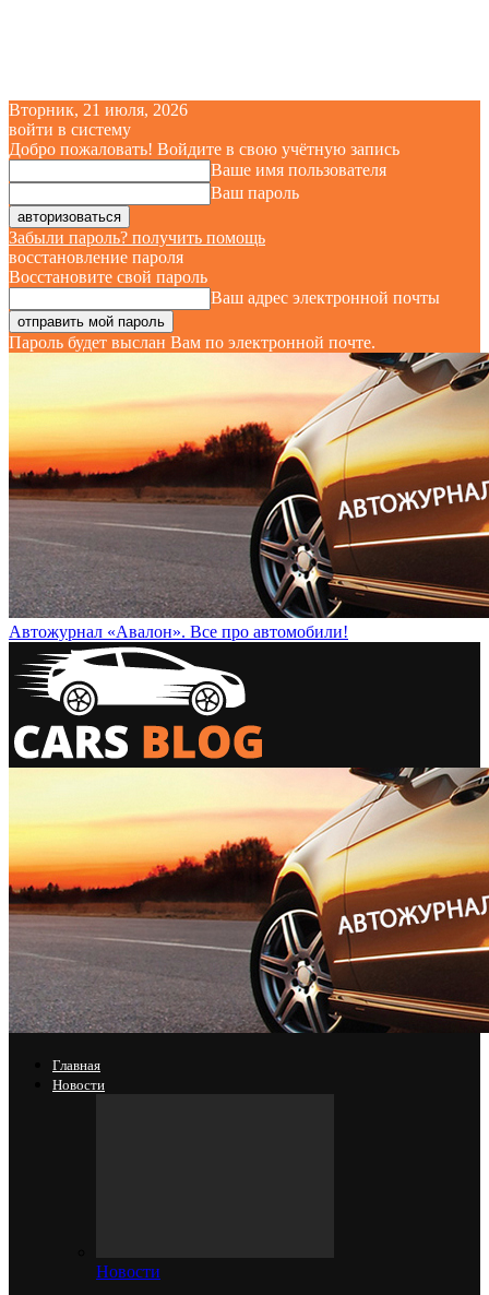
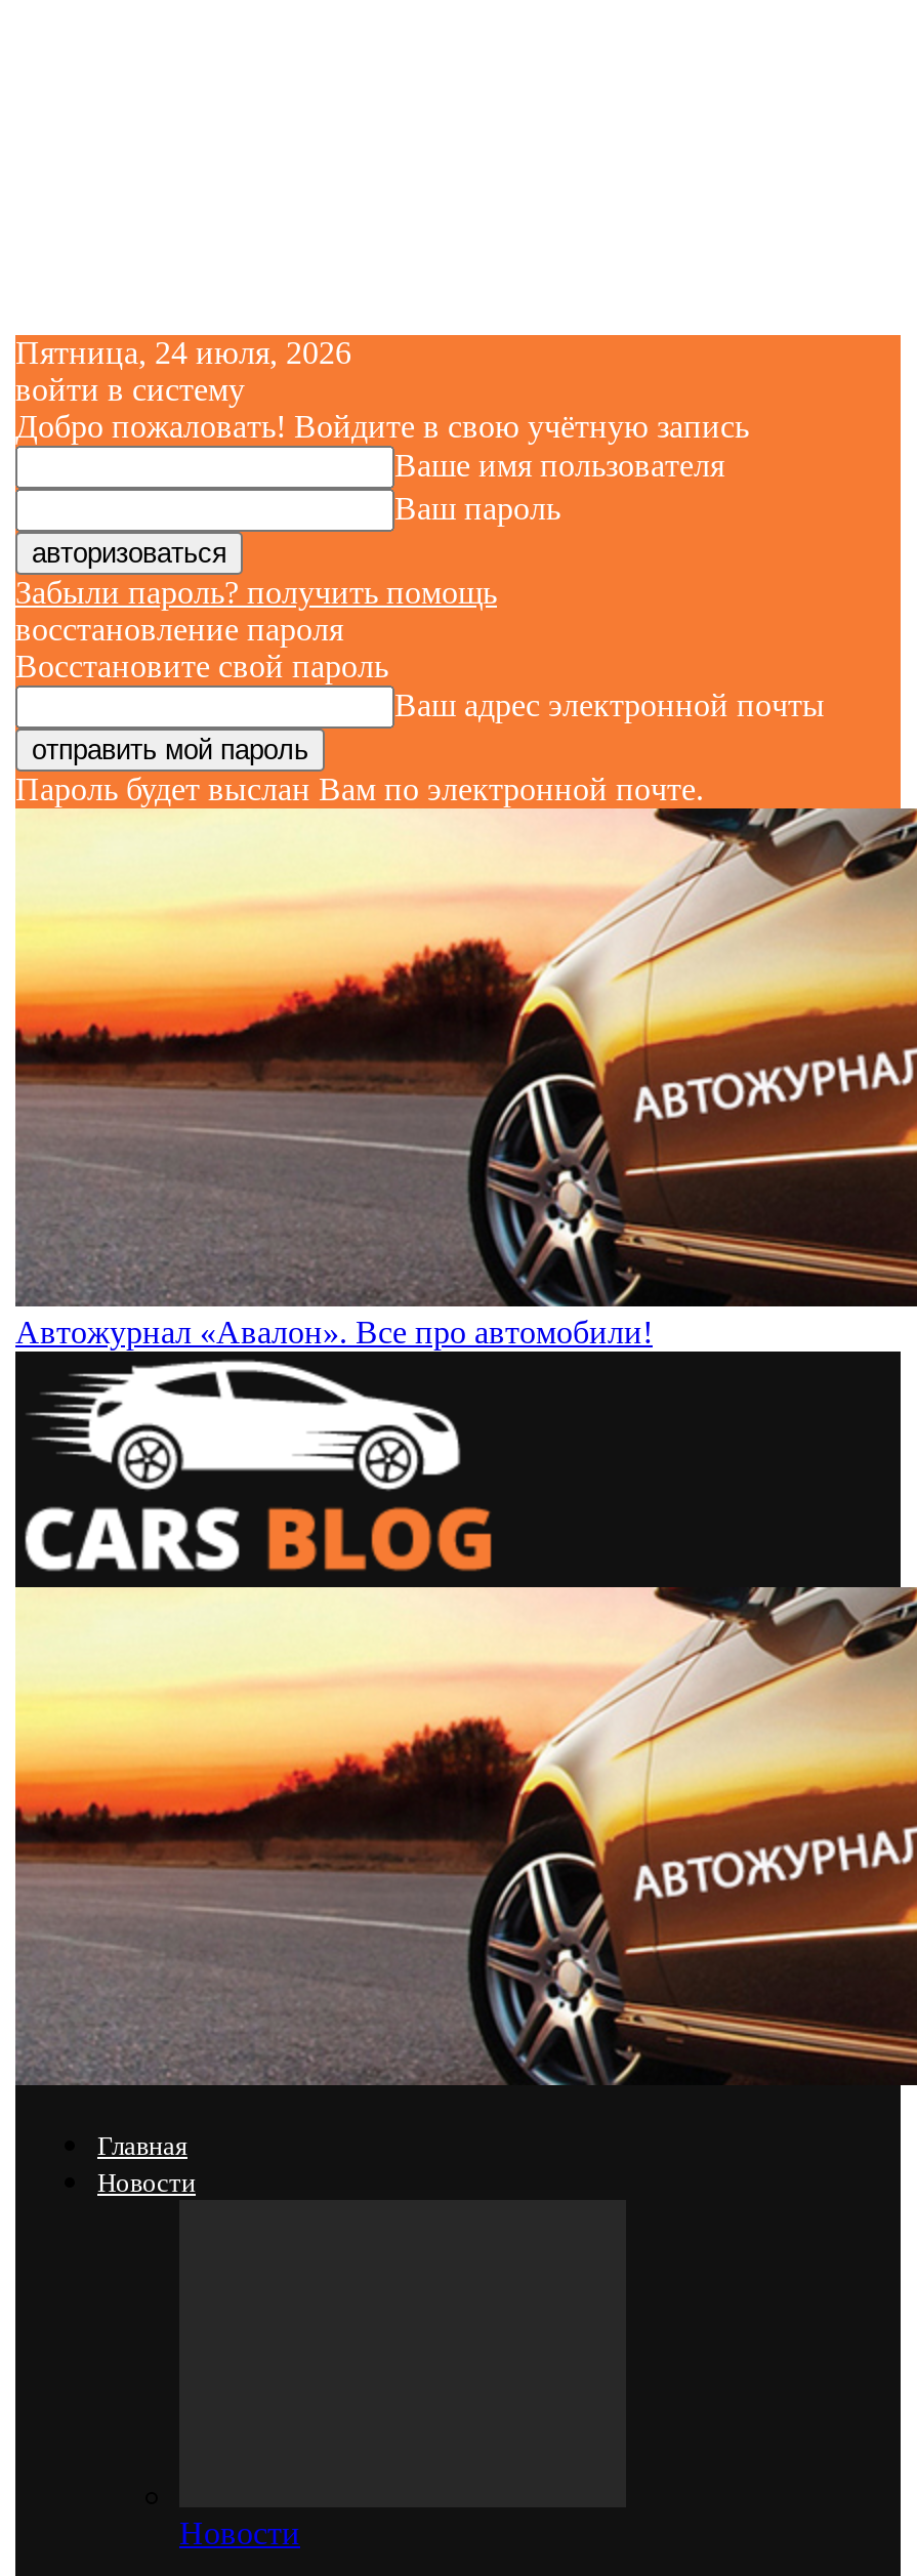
[9,100,188,119] Вторник, 21 июля, 2026 -> [15,335,351,370] Пятница, 24 июля, 2026

